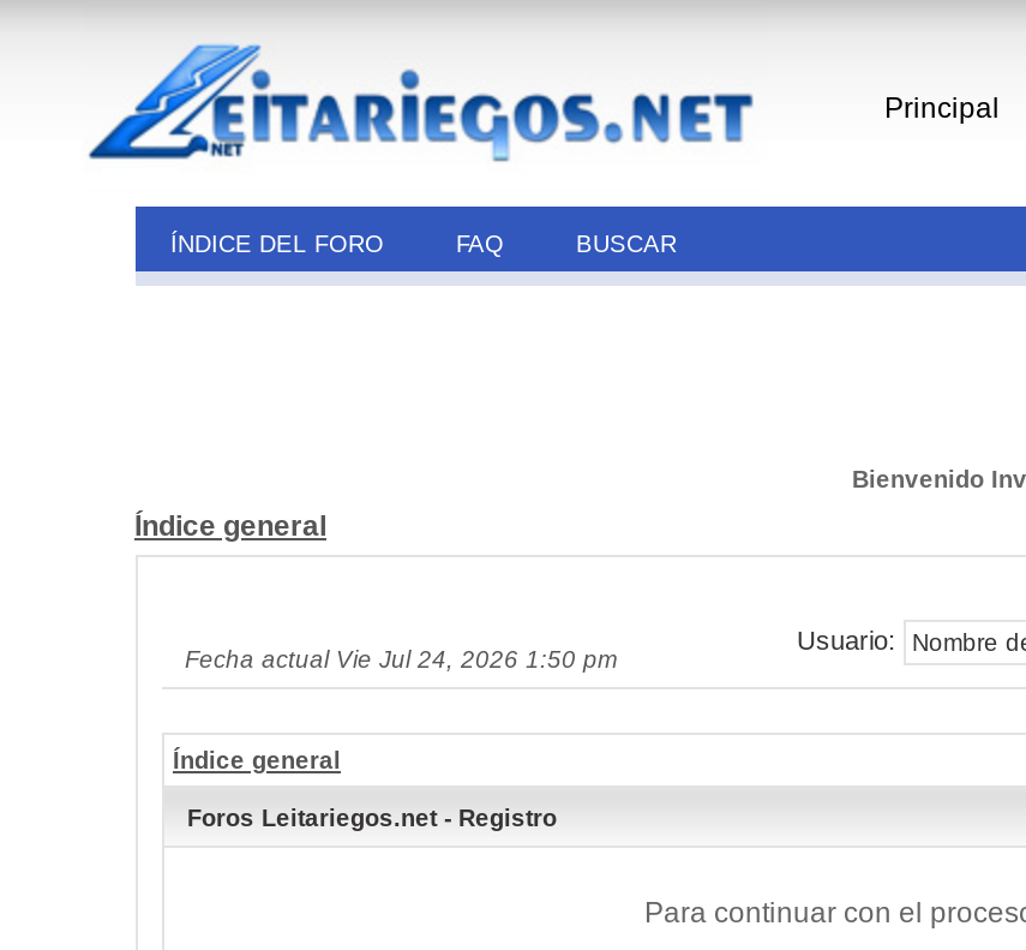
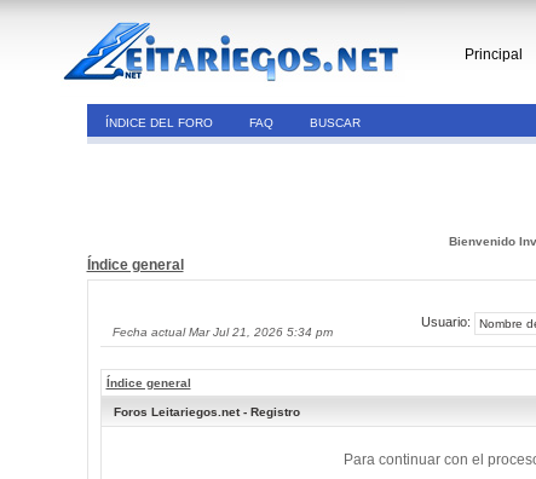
[185,646,617,673] Fecha actual Vie Jul 24, 2026 1:50 pm -> [112,325,332,339] Fecha actual Mar Jul 21, 2026 5:34 pm

